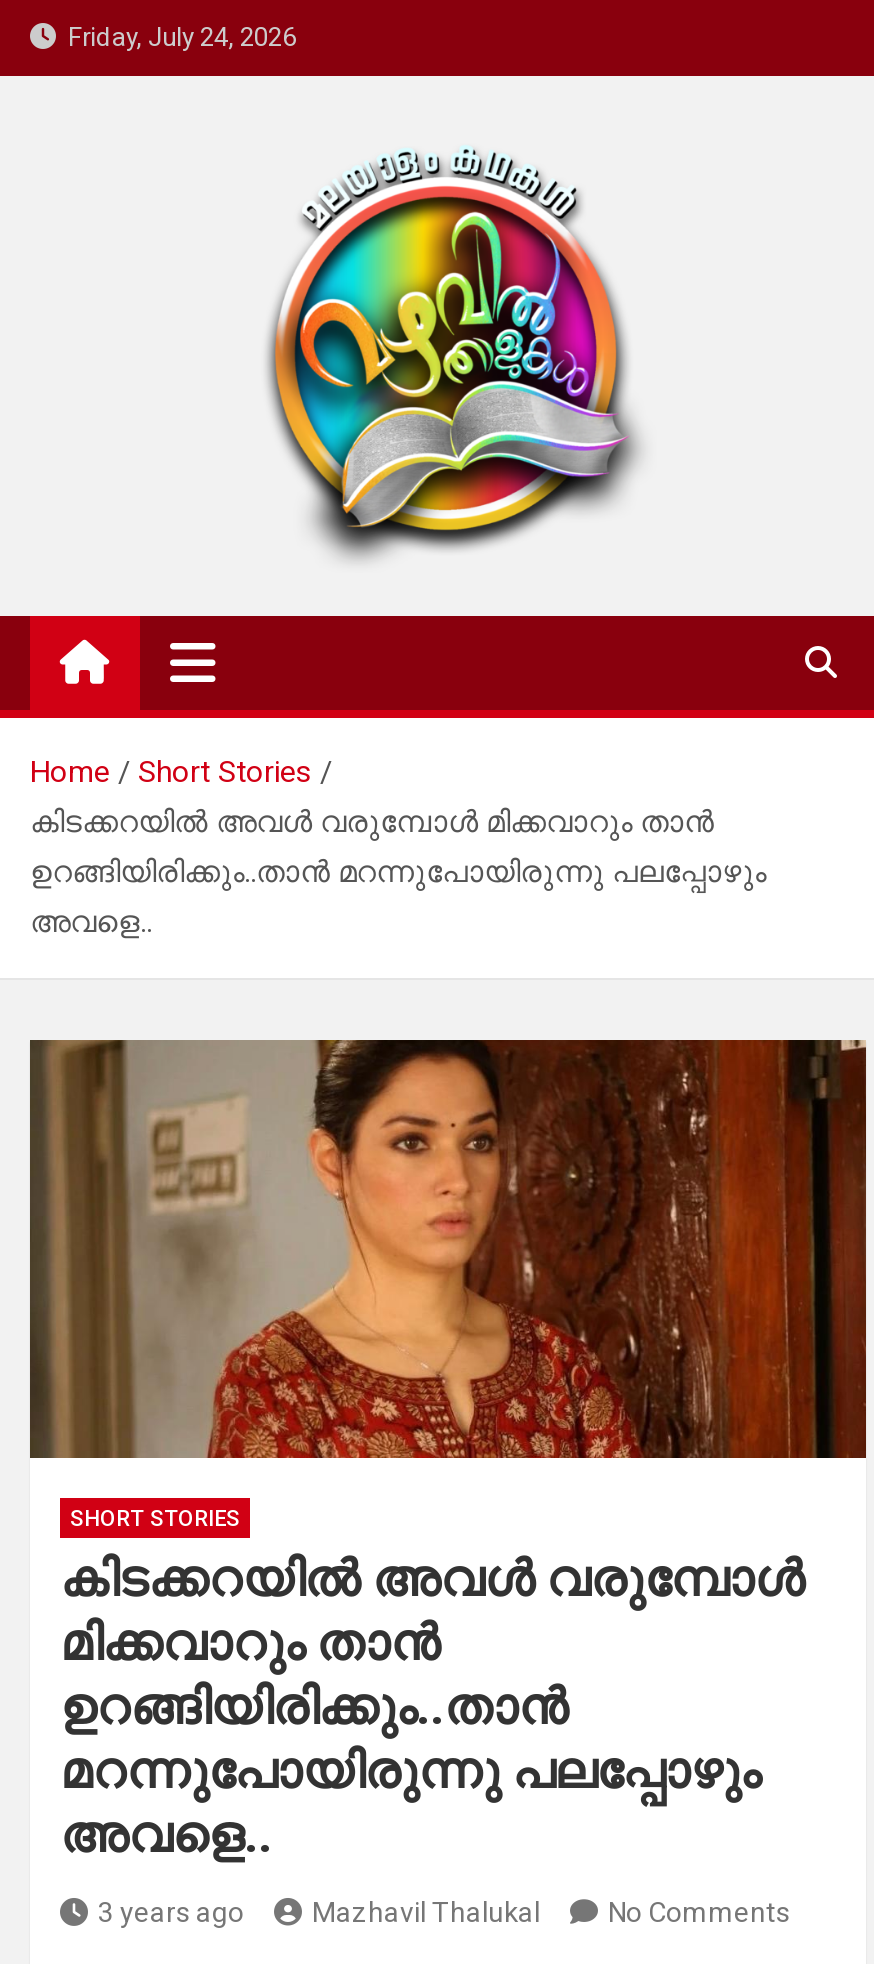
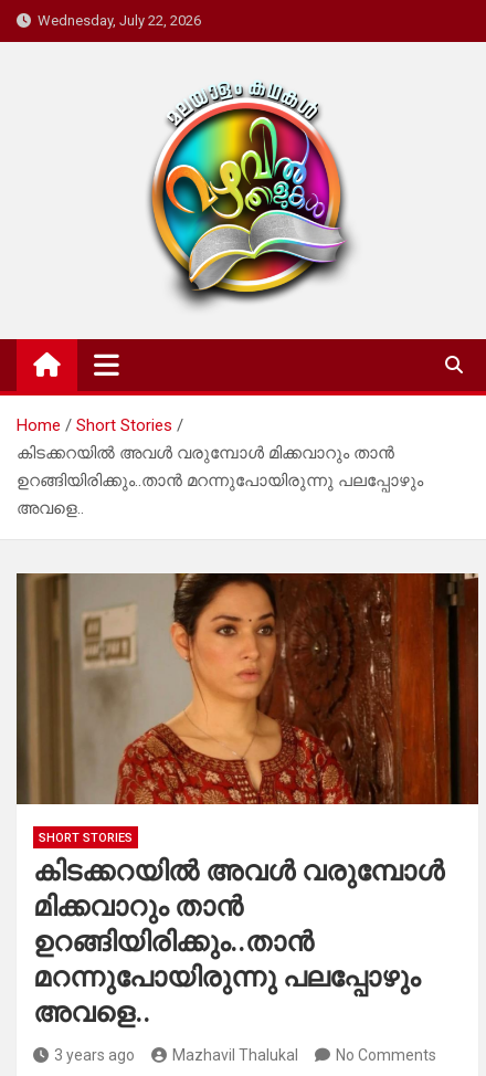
[56,22,296,52] Friday, July 24, 2026 -> [31,12,201,29] Wednesday, July 22, 2026

